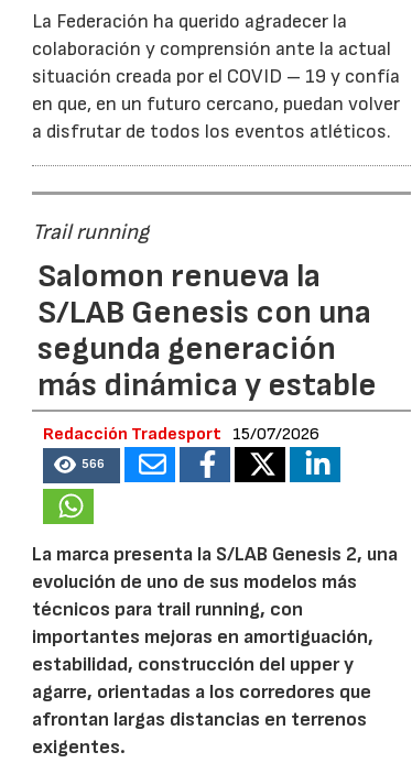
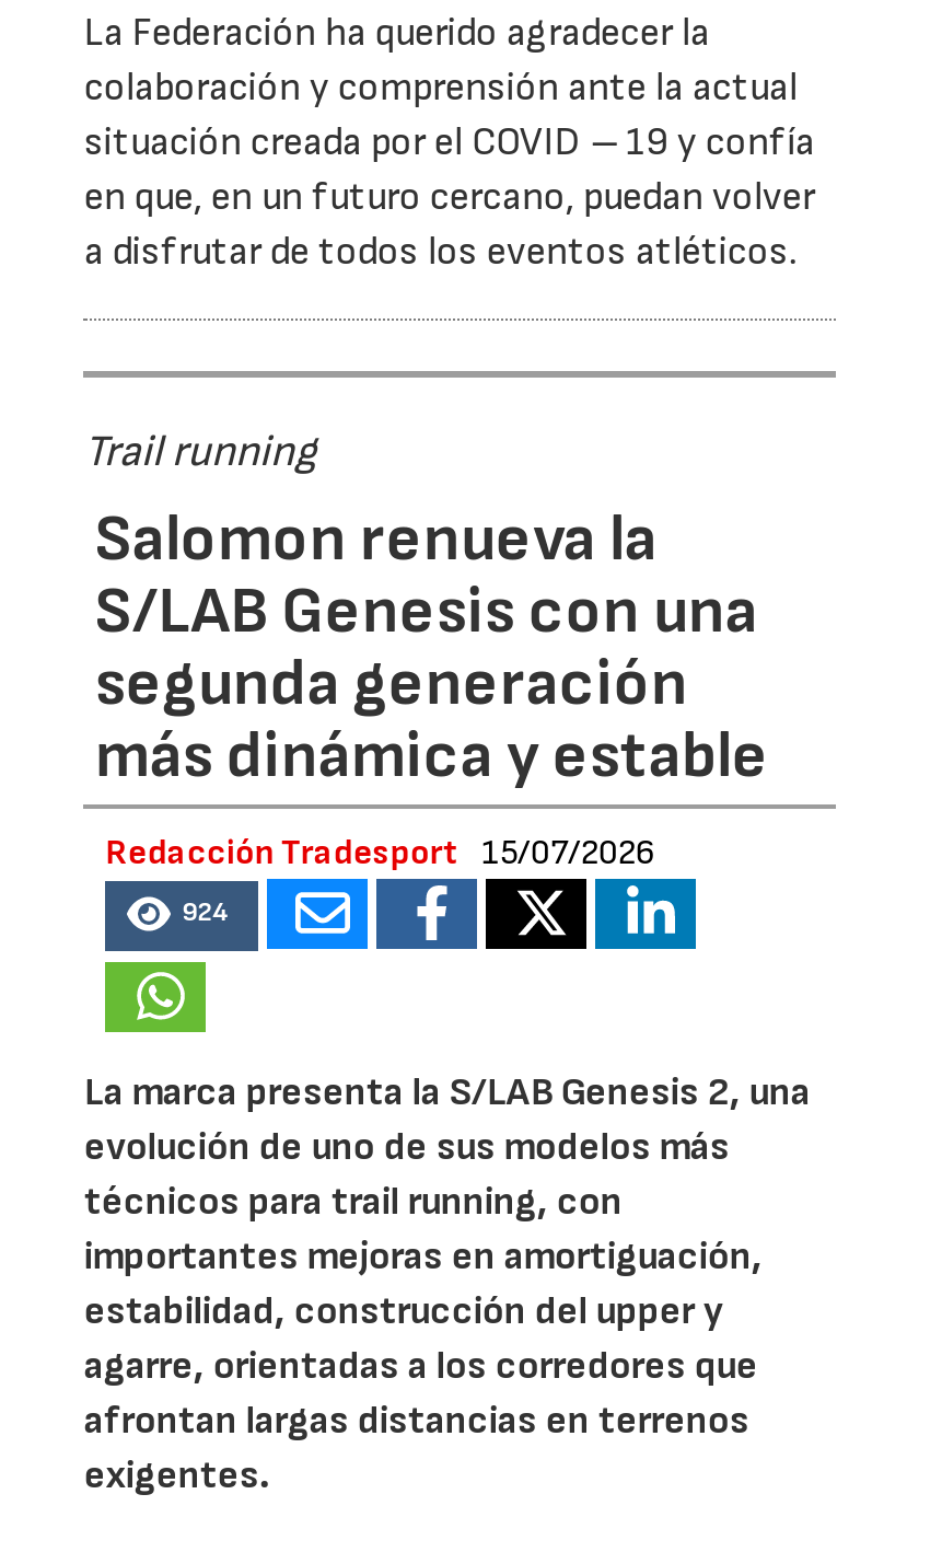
[82,456,105,472] 566 -> [182,896,228,929] 924

